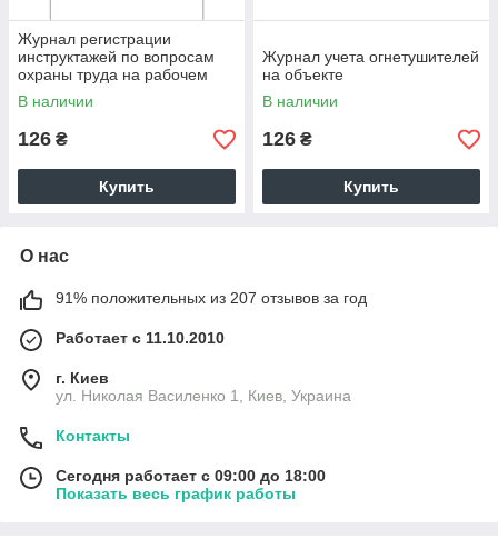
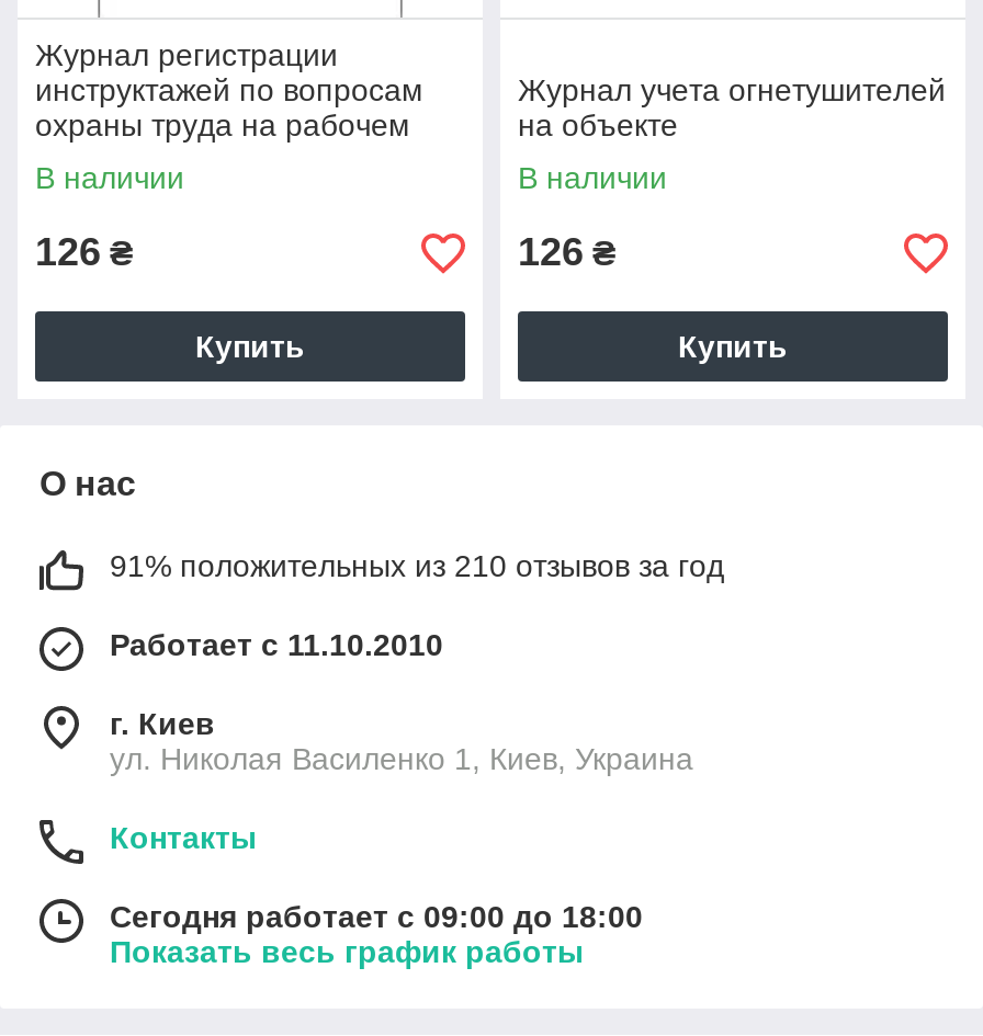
[56,289,367,307] 91% положительных из 207 отзывов за год -> [110,548,724,583] 91% положительных из 210 отзывов за год

